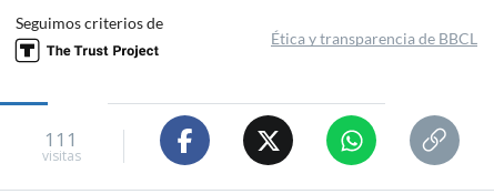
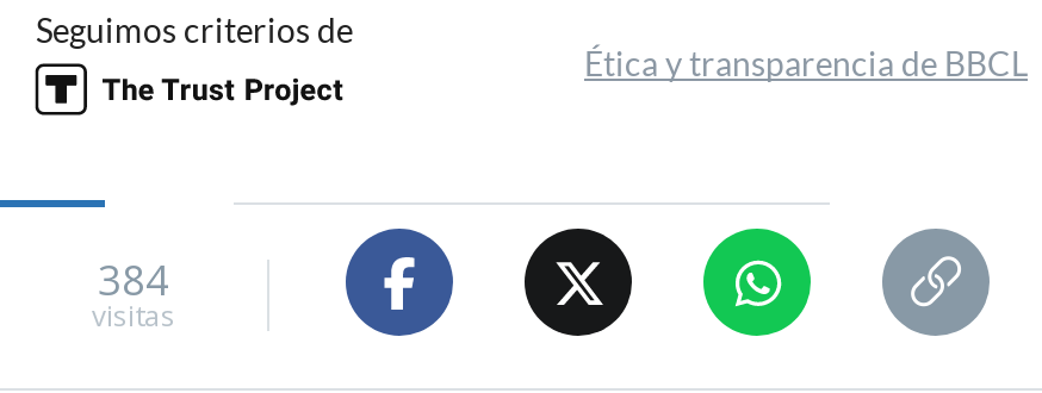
[44,126,78,152] 111 -> [98,252,169,307] 384

